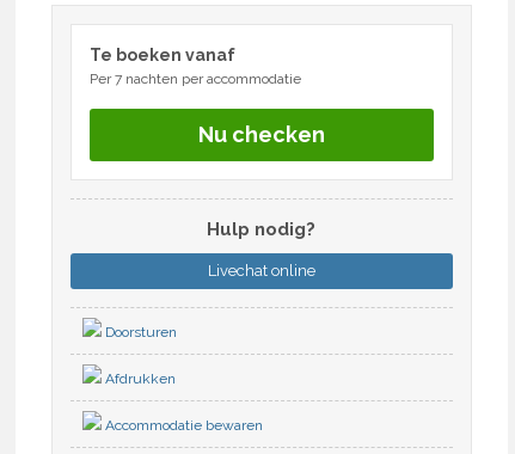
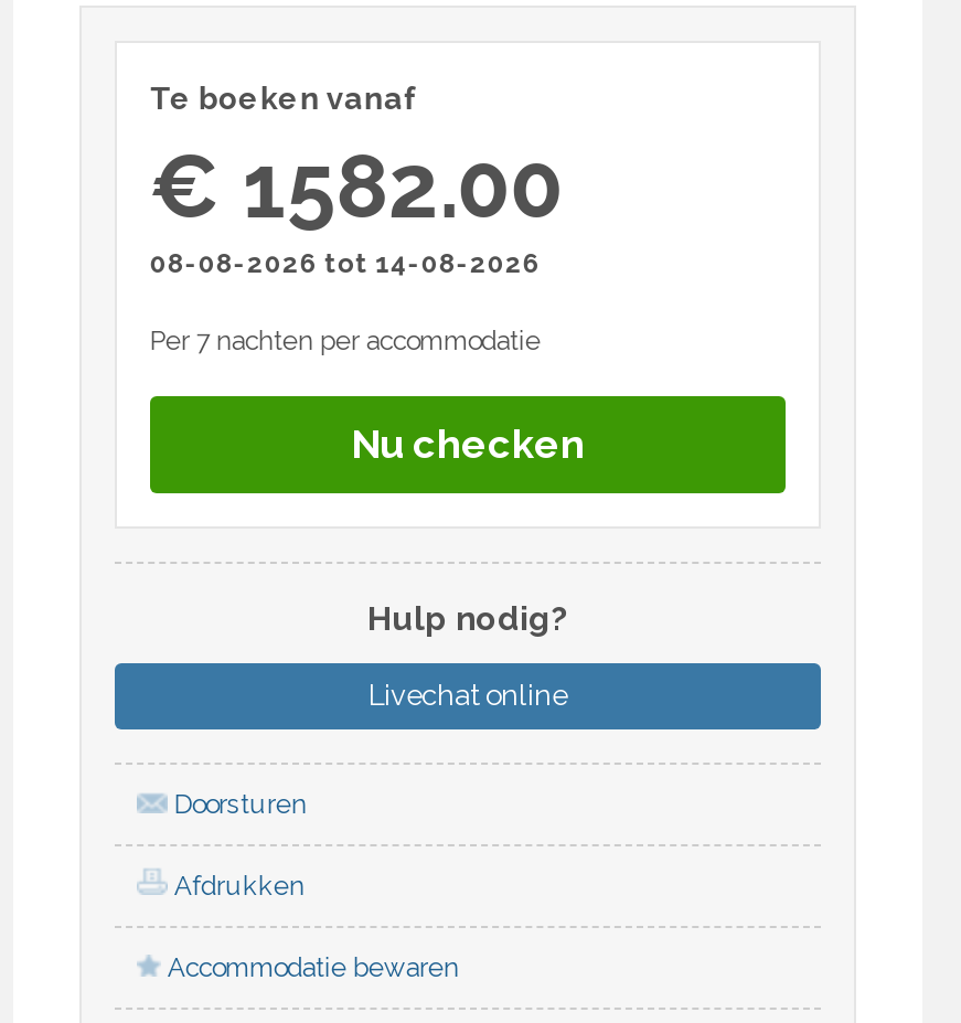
none -> [150,135,562,280] € 1582.00 | 08-08-2026 tot 14-08-2026

